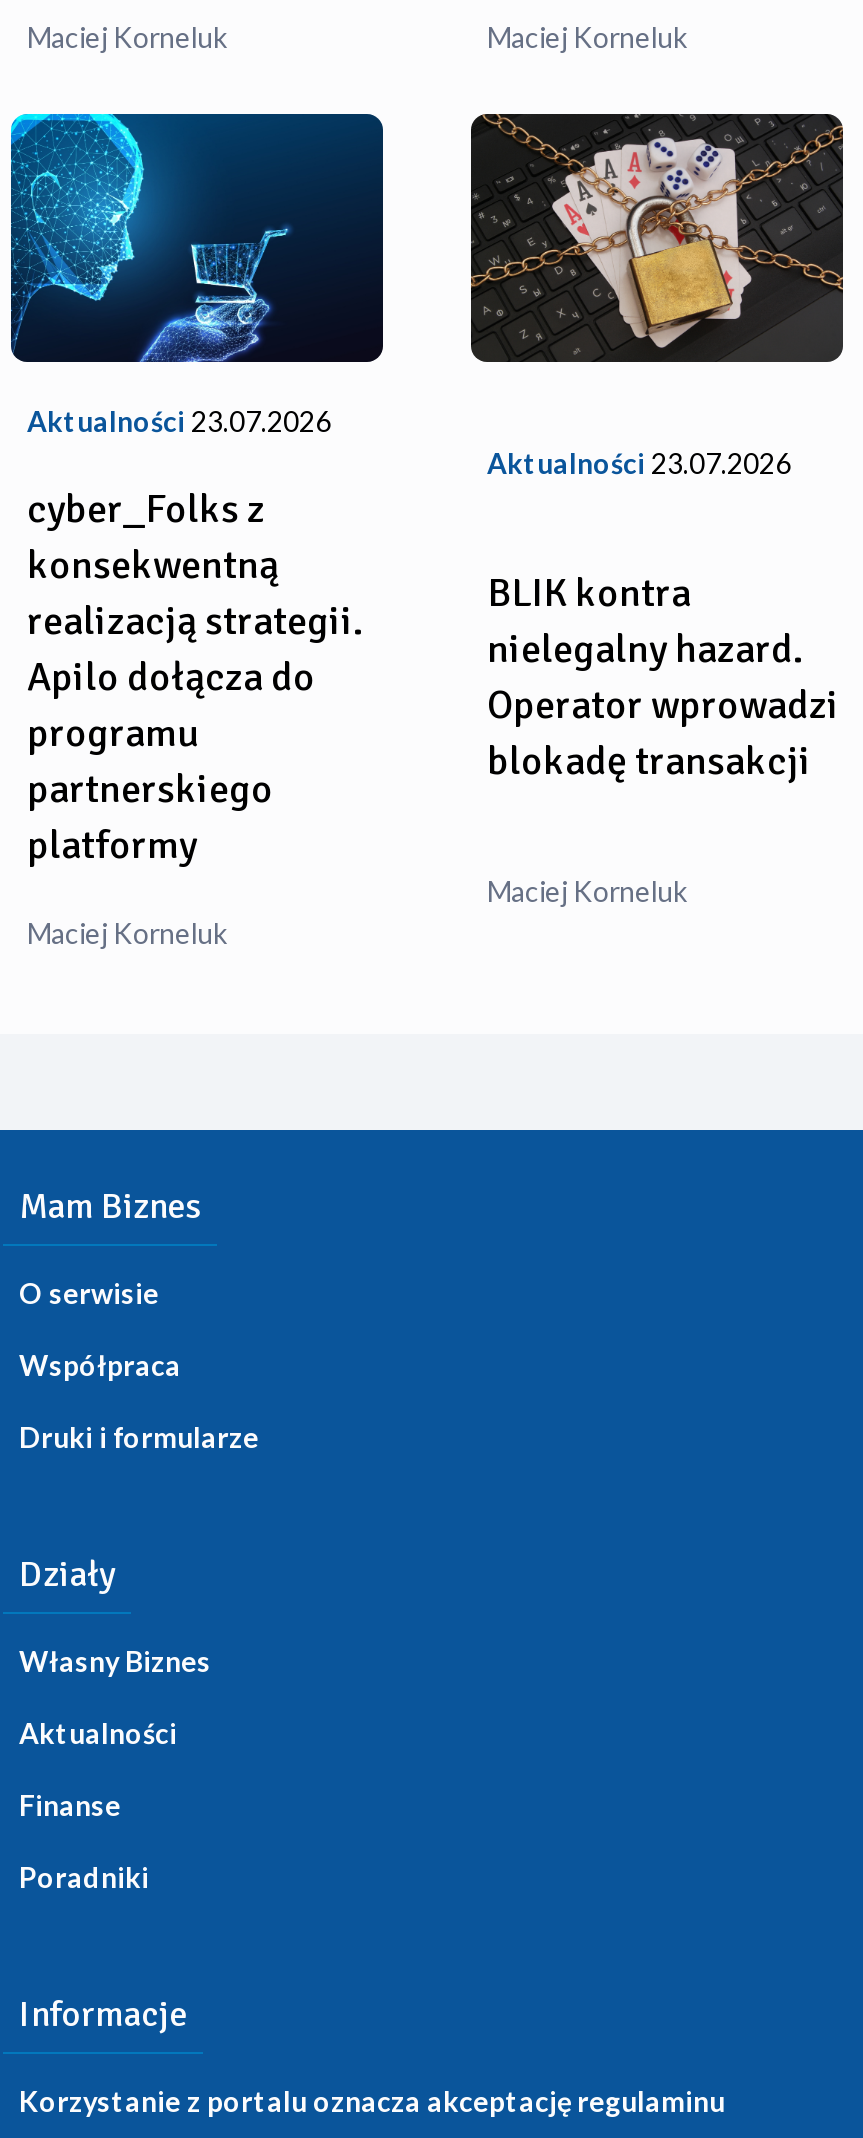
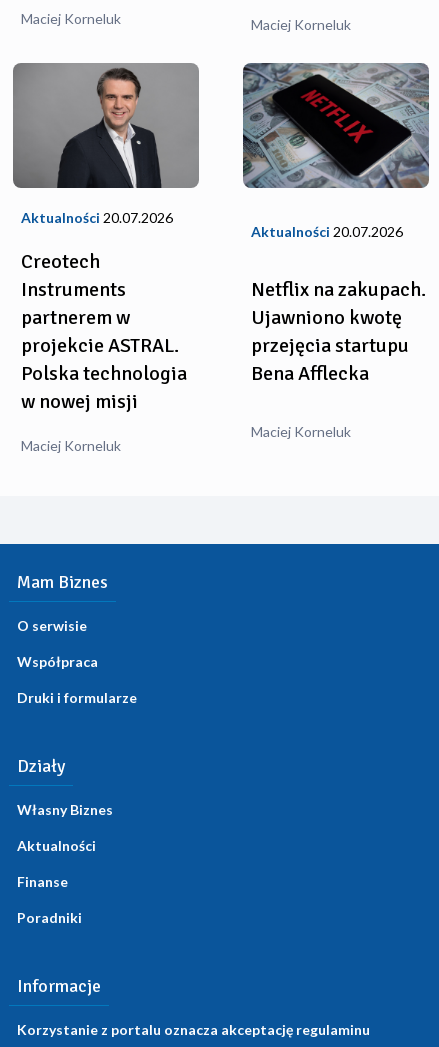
[9,111,383,438] [image] | Aktualności 23.07.2026 -> [12,62,198,225] [image] | Aktualności 20.07.2026
[469,113,845,363] [image] -> [242,63,430,189] [image]
[487,446,791,480] Aktualności 23.07.2026 -> [251,222,403,239] Aktualności 20.07.2026
[27,484,363,870] cyber_Folks z | konsekwentną | realizacją strategii. | Apilo dołącza do | programu | partnerskiego | platformy -> [21,248,187,413] Creotech | Instruments | partnerem w | projekcie ASTRAL. | Polska technologia | w nowej misji
[487,568,839,786] BLIK kontra | nielegalny hazard. | Operator wprowadzi | blokadę transakcji -> [251,276,426,385] Netflix na zakupach. | Ujawniono kwotę | przejęcia startupu | Bena Afflecka

